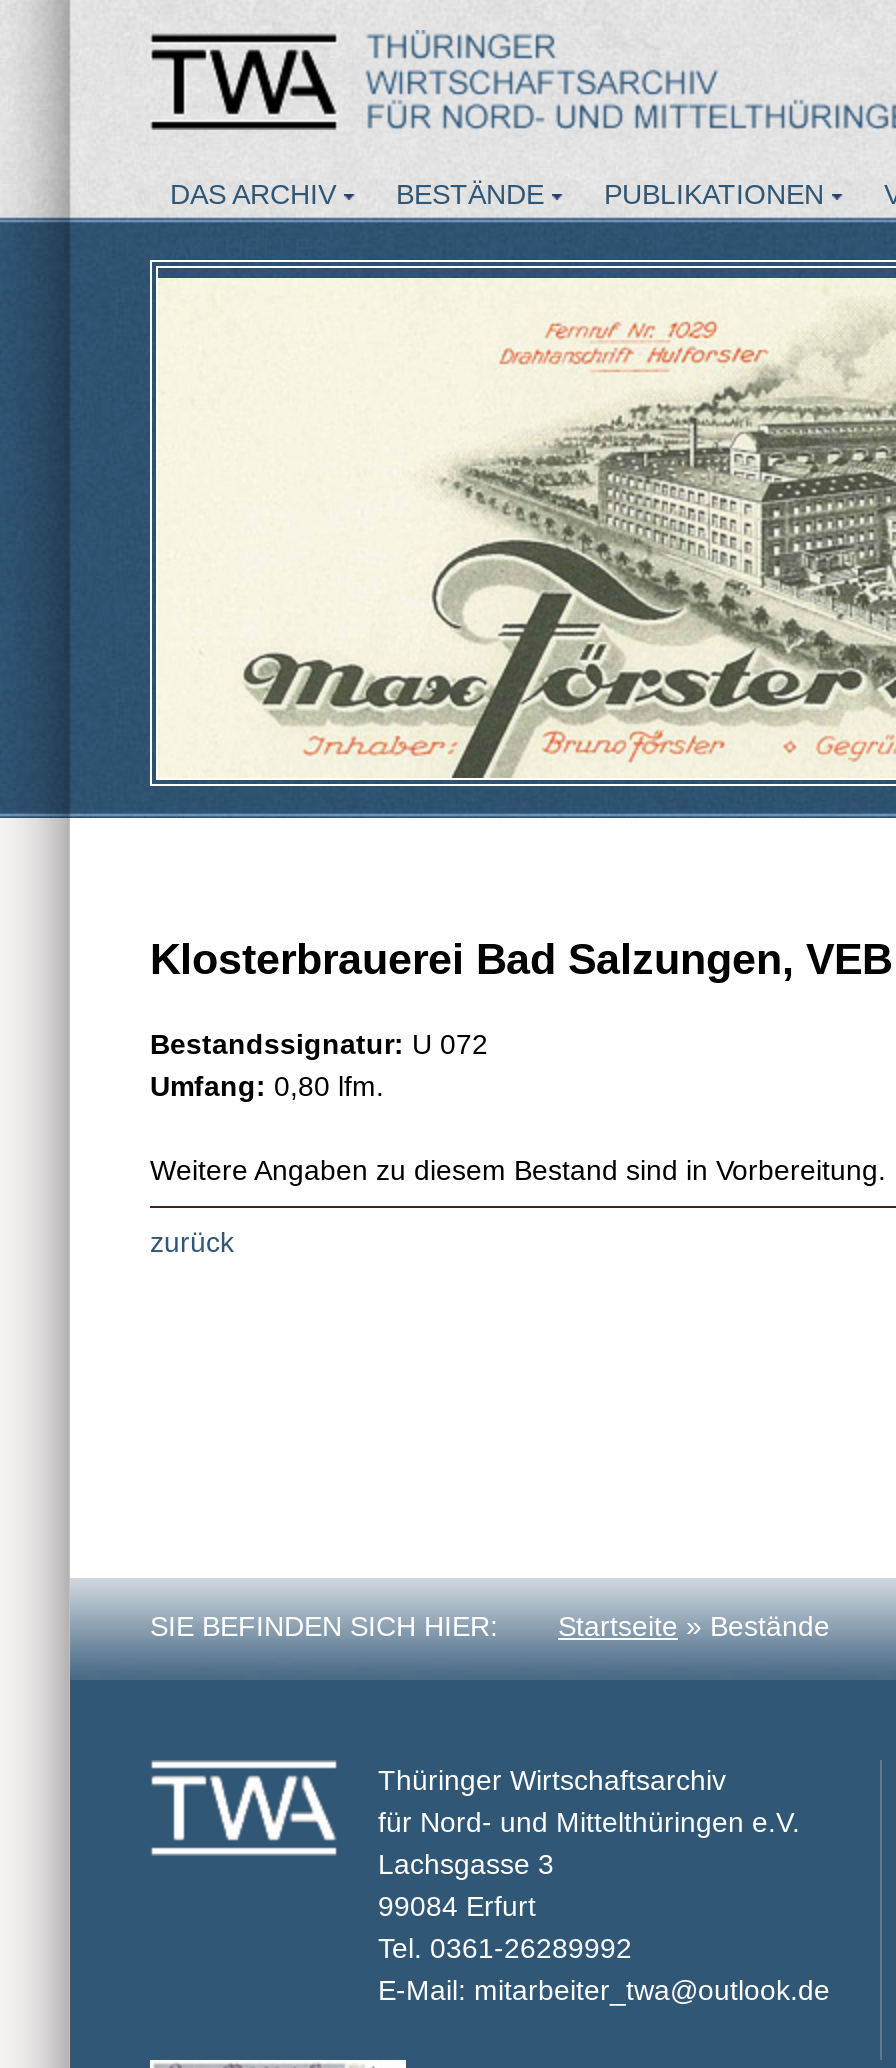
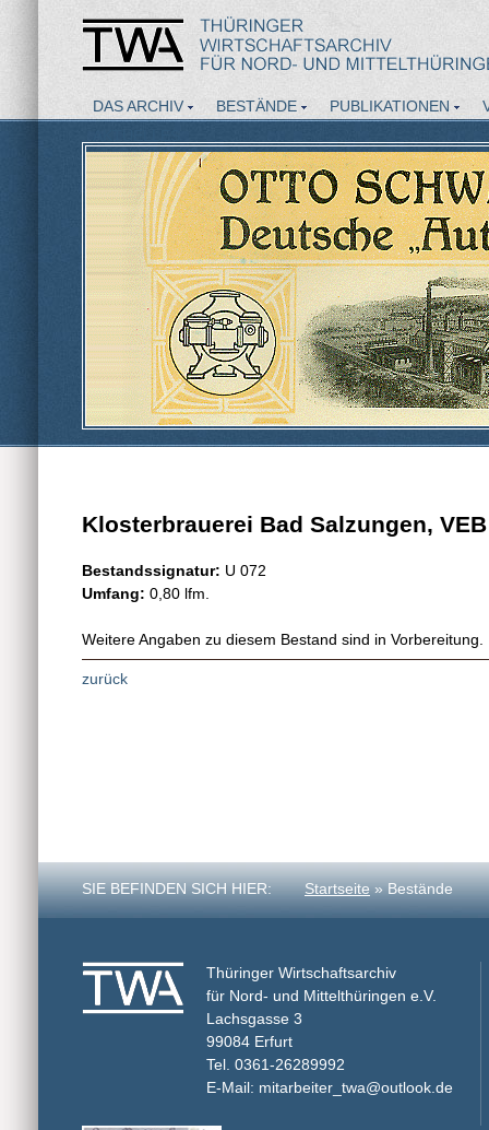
[158,276,890,780] [image] -> [86,151,486,426] [image]

